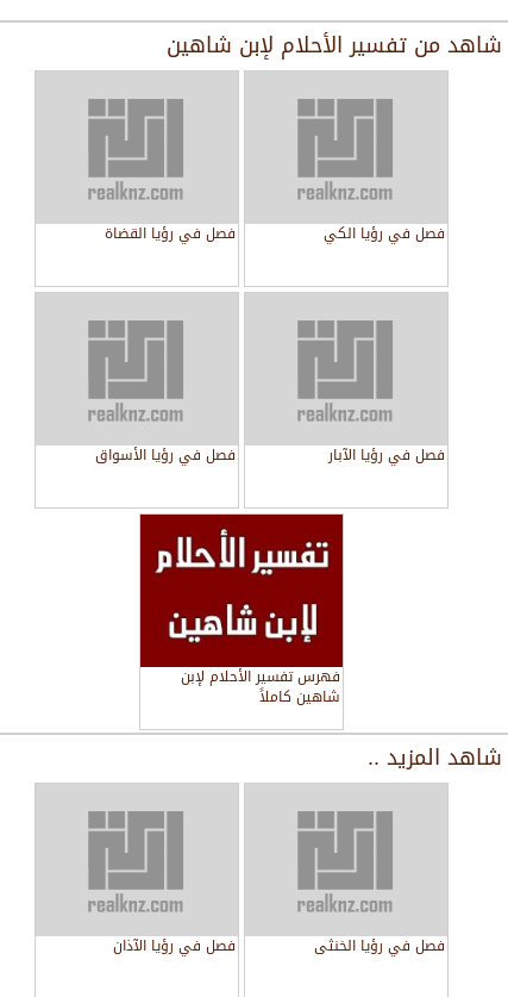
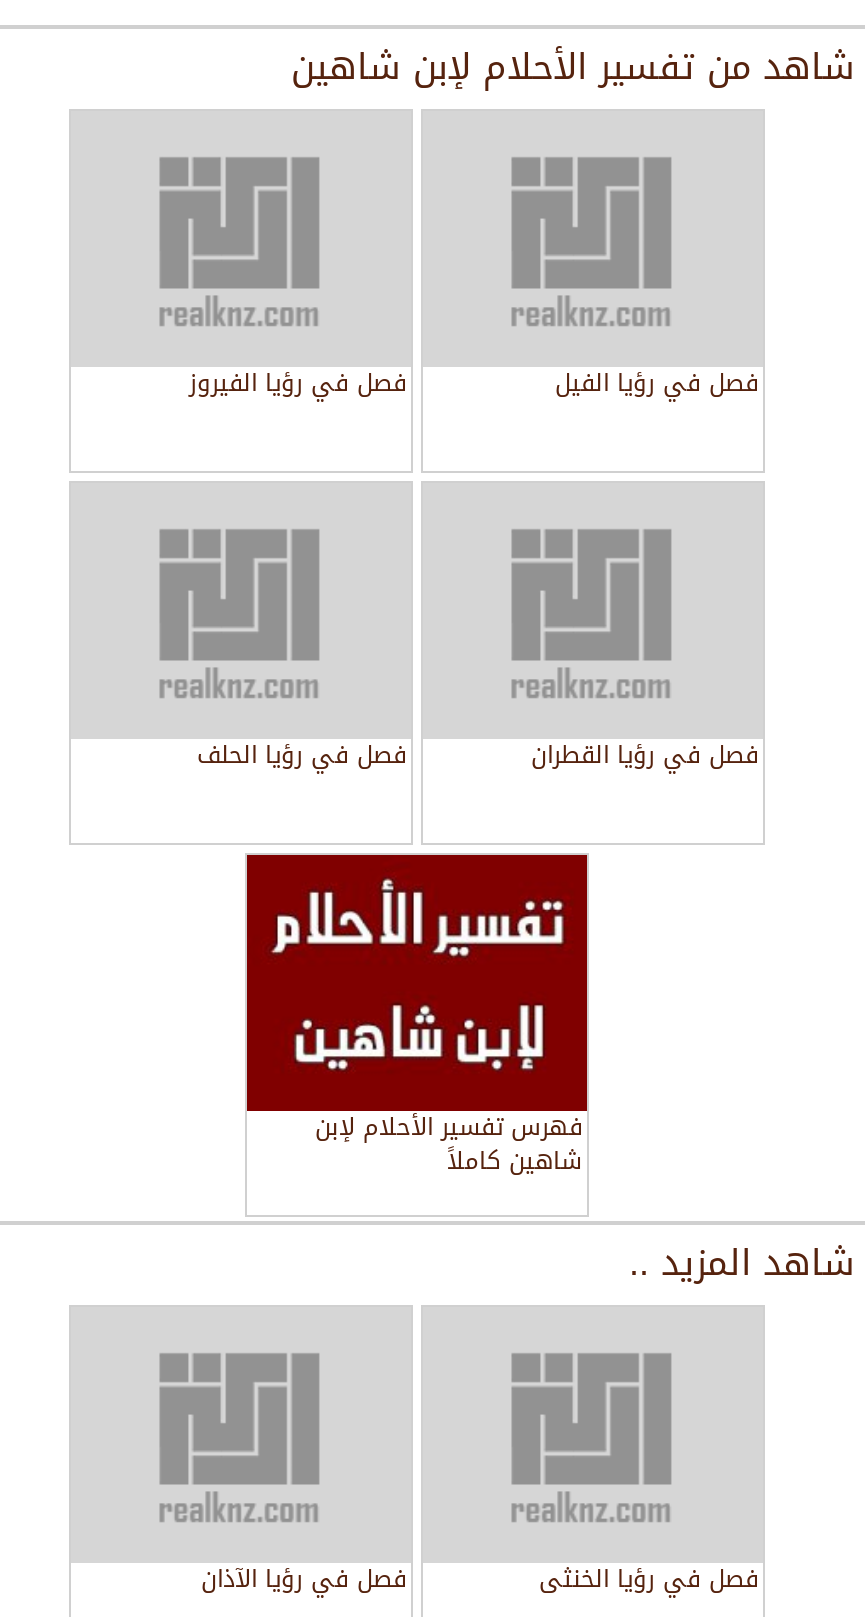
[105,220,236,247] فصل في رؤيا القضاة -> [189,361,407,405] فصل في رؤيا الفيروز
[324,220,445,247] فصل في رؤيا الكي -> [555,361,759,405] فصل في رؤيا الفيل
[95,442,236,468] فصل في رؤيا الأسواق -> [197,733,407,777] فصل في رؤيا الحلف
[328,442,445,468] فصل في رؤيا الآبار -> [531,733,759,777] فصل في رؤيا القطران

